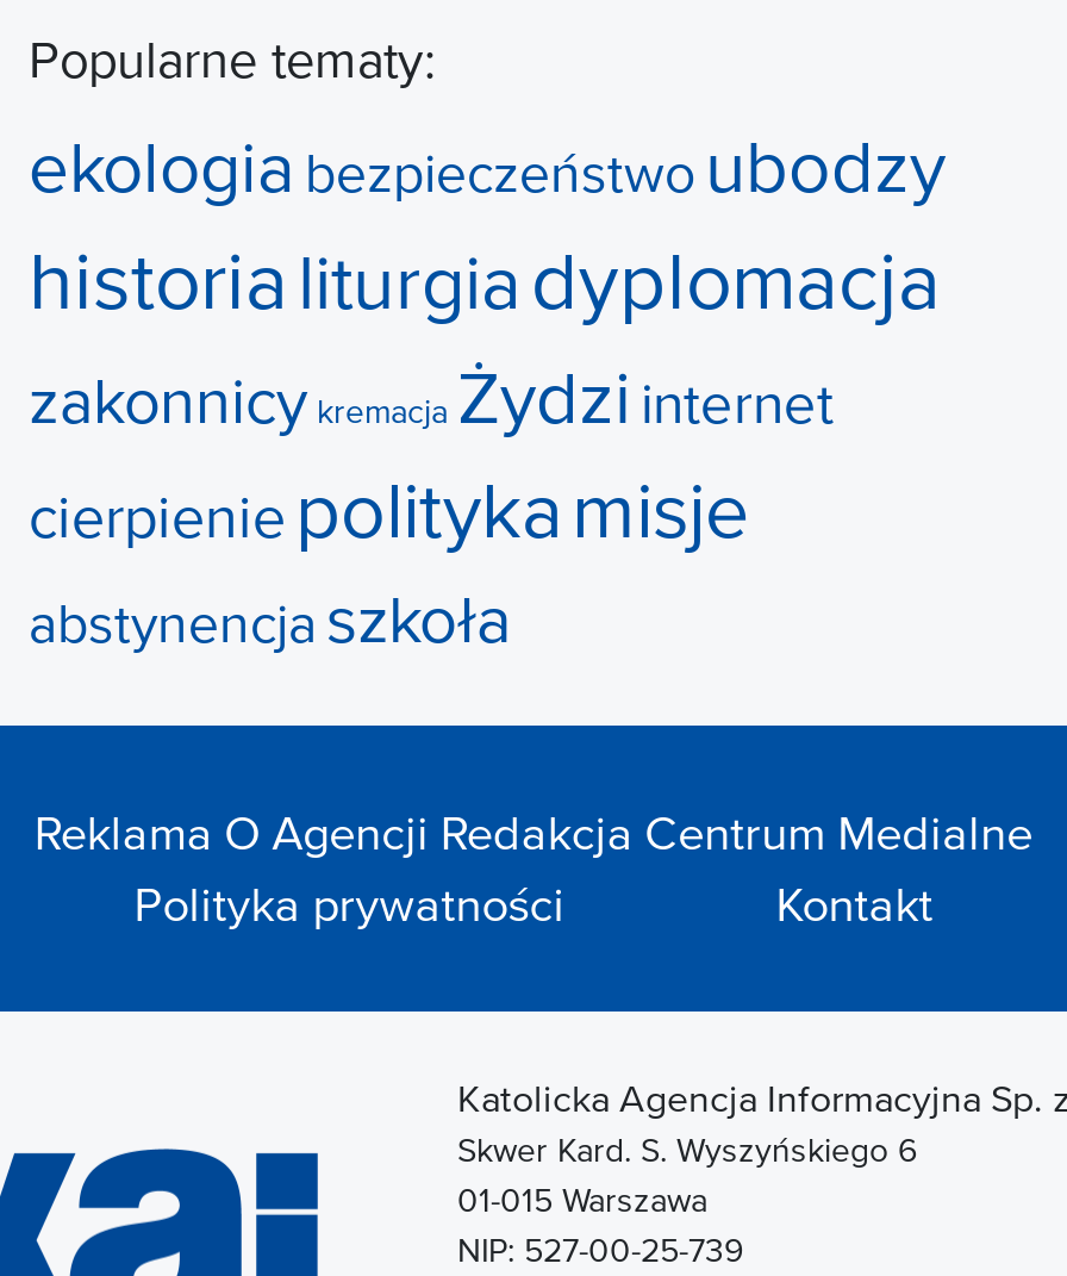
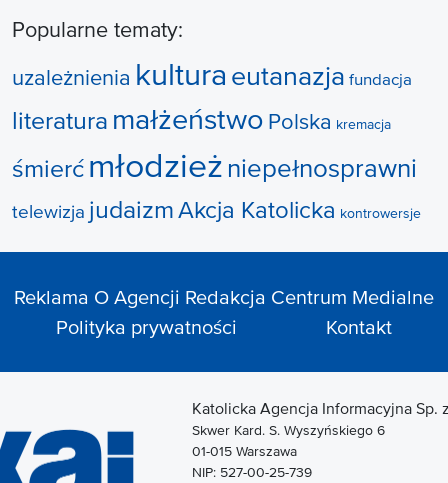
[29,123,946,656] ekologia bezpieczeństwo ubodzy | historia liturgia dyplomacja | zakonnicy kremacja Żydzi internet | cierpienie polityka misje | abstynencja szkoła -> [12,56,421,223] uzależnienia kultura eutanazja fundacja | literatura małżeństwo Polska kremacja | śmierć młodzież niepełnosprawni | telewizja judaizm Akcja Katolicka kontrowersje

